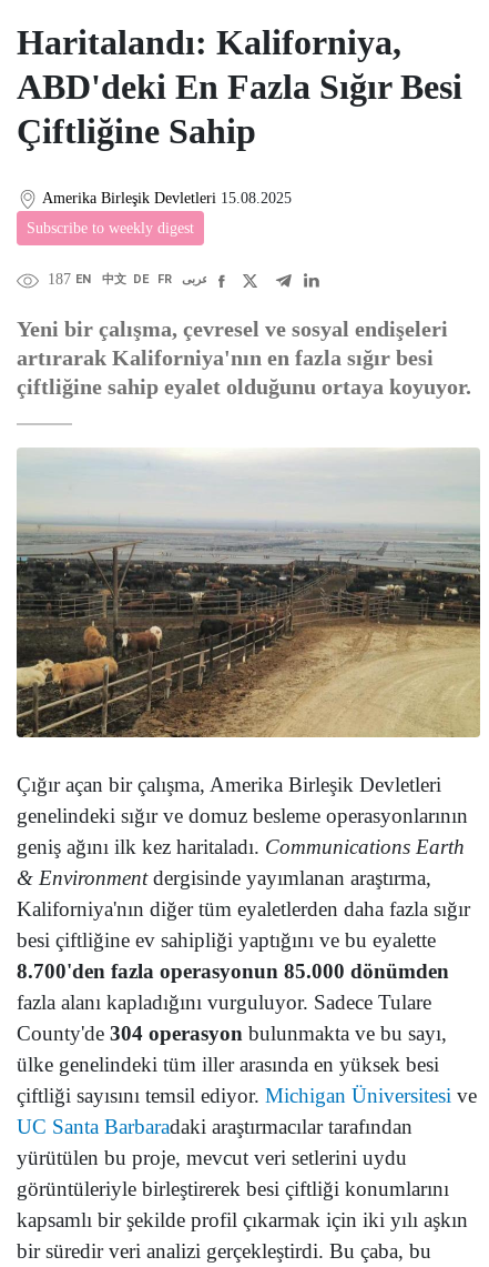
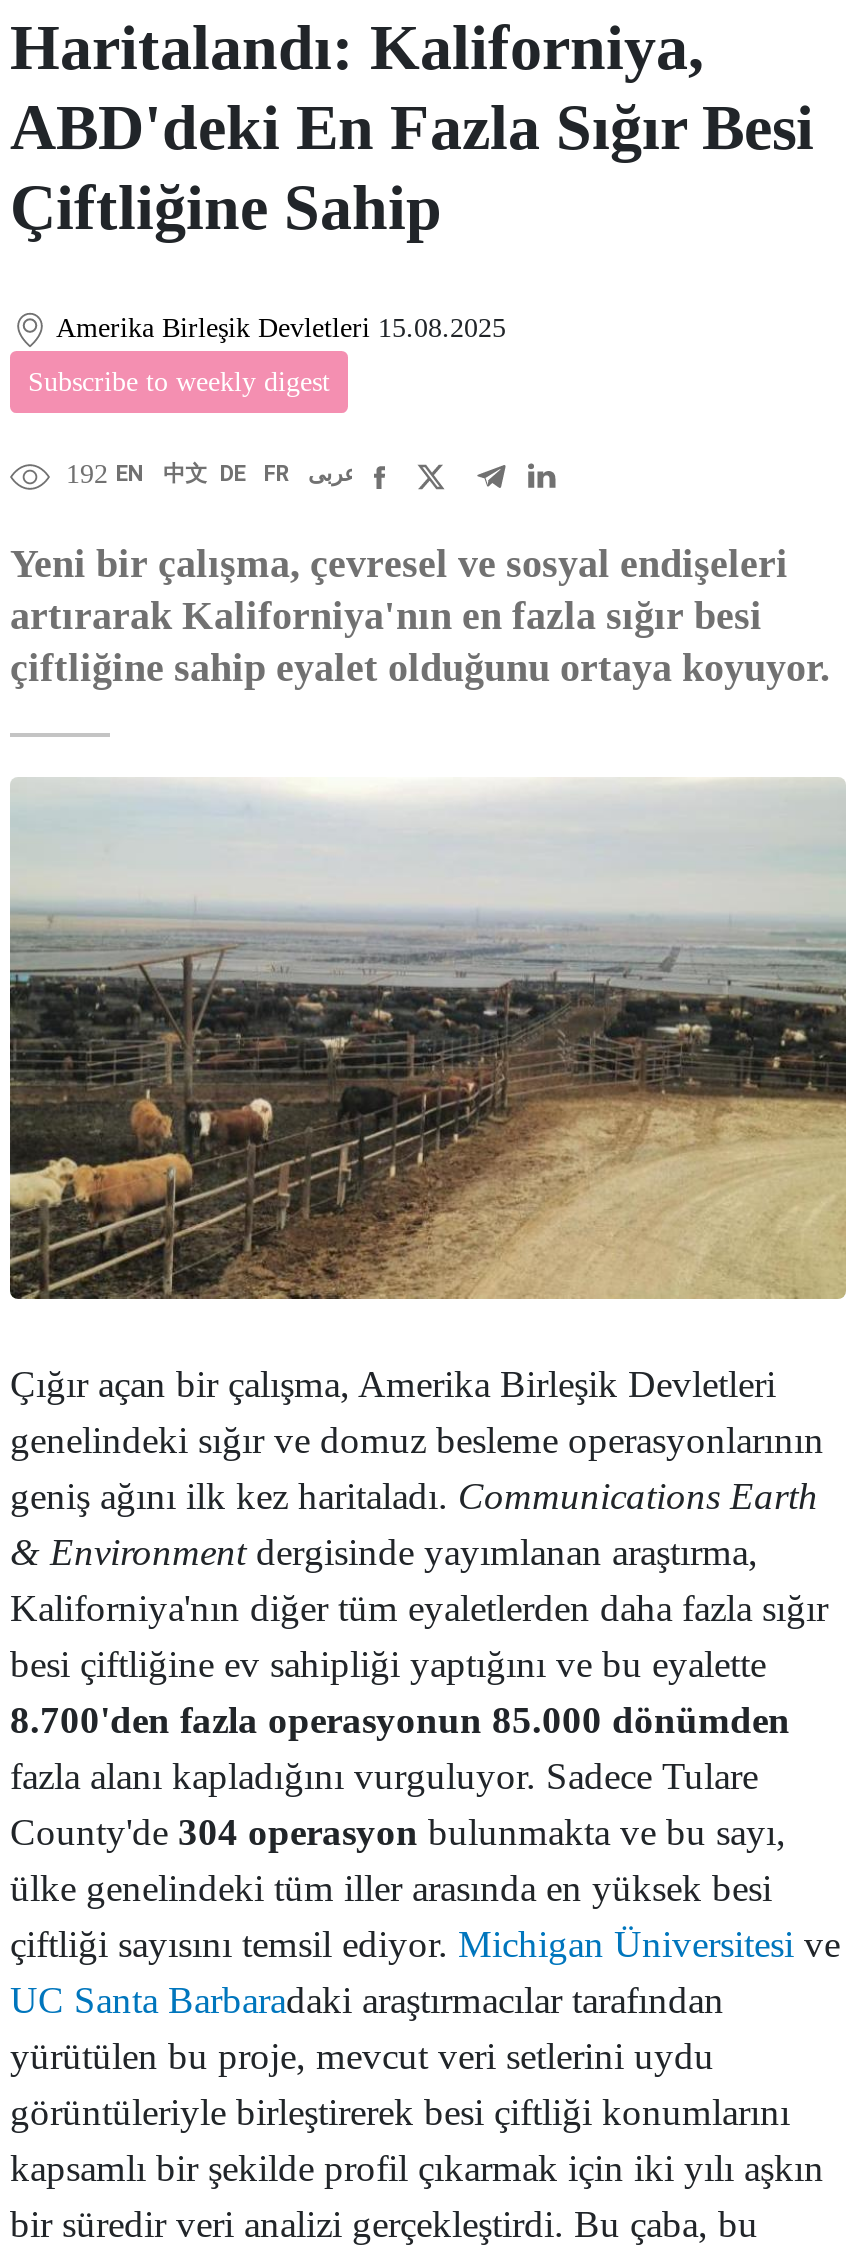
[48,271,172,287] 187 EN | 中文 DE FR -> [66,459,289,489] 192 EN | 中文 DE | FR

